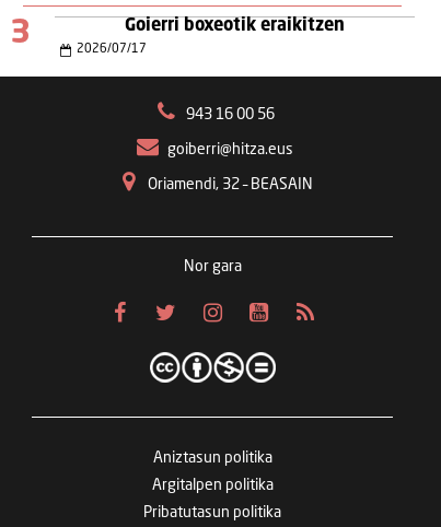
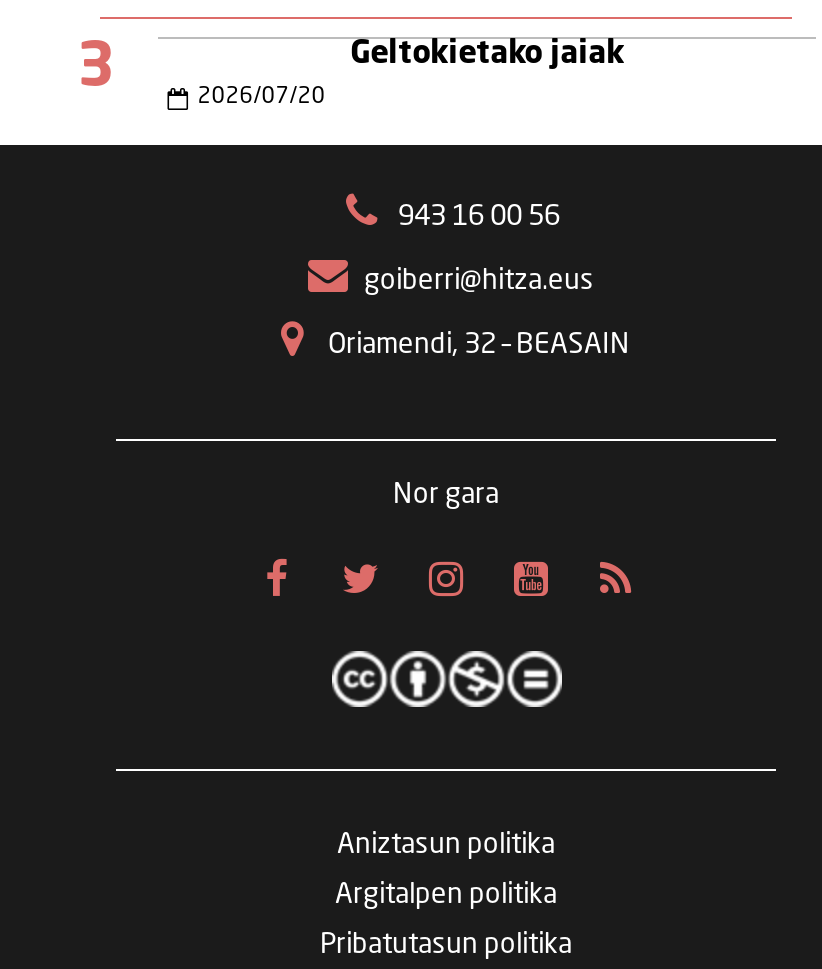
[125,18,345,35] Goierri boxeotik eraikitzen -> [350,39,624,71] Geltokietako jaiak
[76,44,146,56] 2026/07/17 -> [197,87,325,109] 2026/07/20

